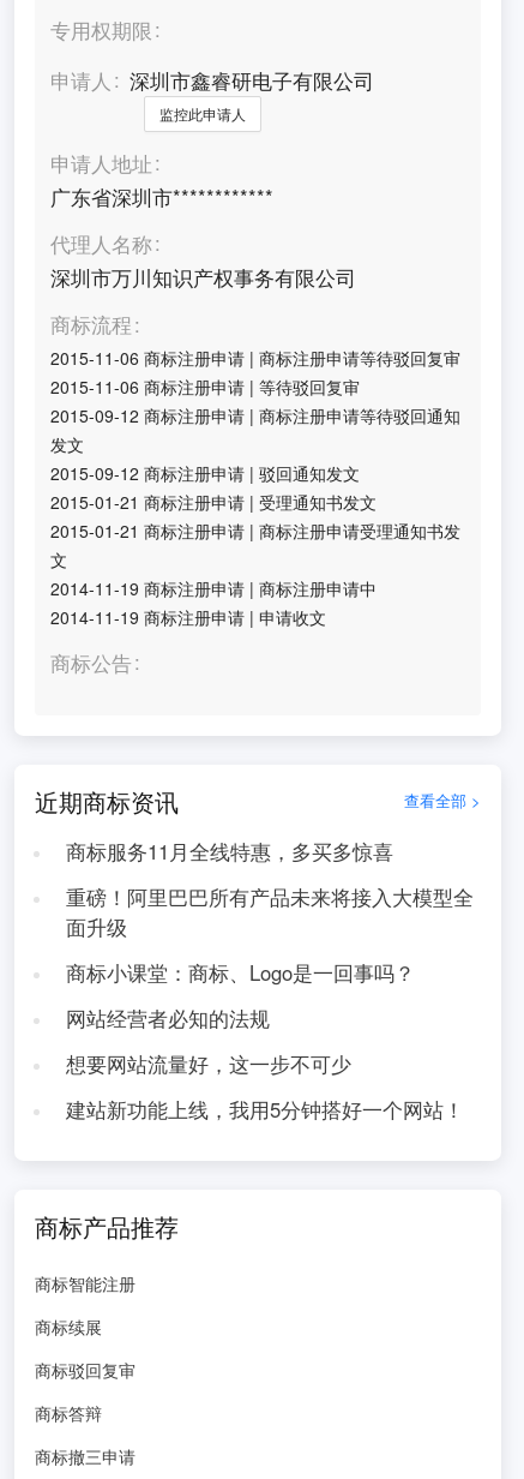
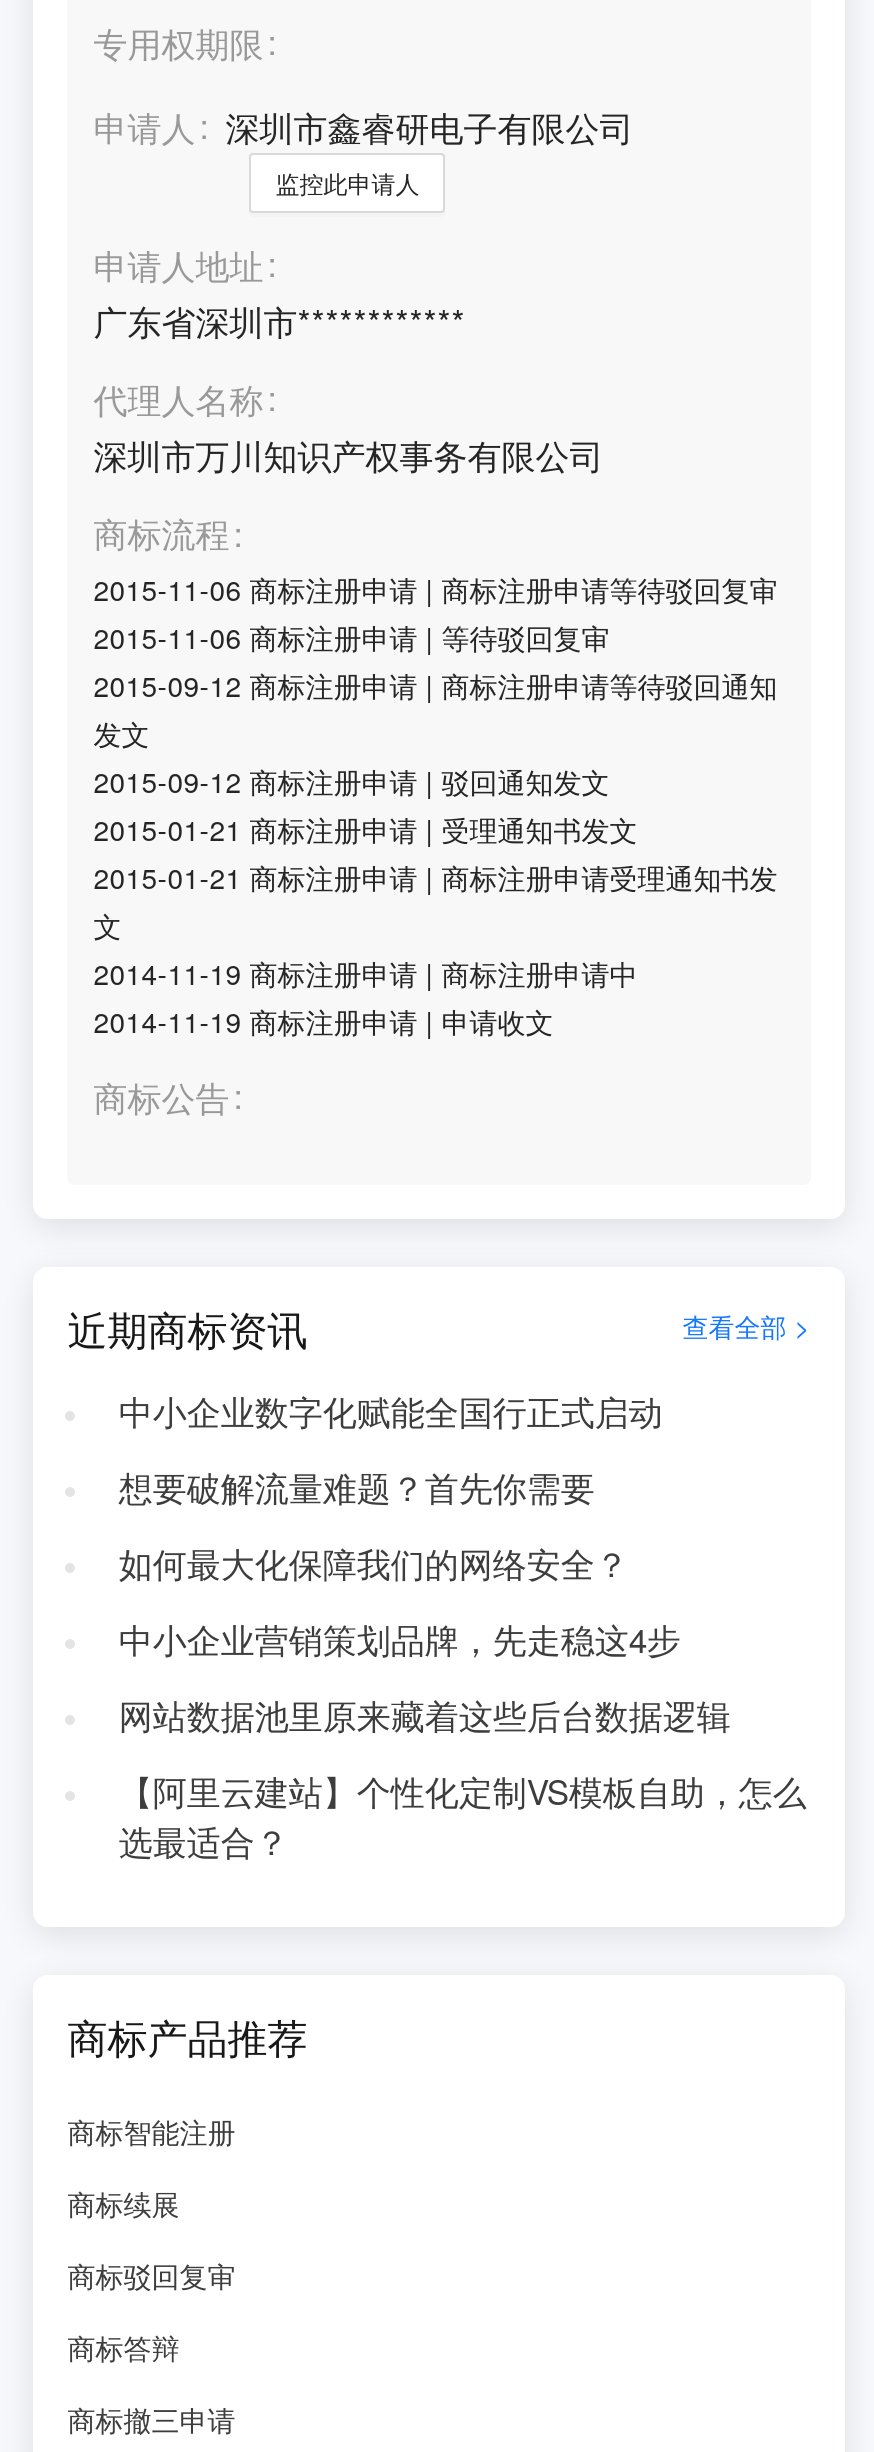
[66,837,393,866] 商标服务11月全线特惠，多买多惊喜 -> [119,1387,663,1435] 中小企业数字化赋能全国行正式启动
[66,882,473,941] 重磅！阿里巴巴所有产品未来将接入大模型全 | 面升级 -> [119,1463,595,1511] 想要破解流量难题？首先你需要
[66,958,415,987] 商标小课堂：商标、Logo是一回事吗？ -> [119,1539,629,1587] 如何最大化保障我们的网络安全？
[66,1004,270,1032] 网站经营者必知的法规 -> [119,1615,681,1663] 中小企业营销策划品牌，先走稳这4步
[66,1049,351,1078] 想要网站流量好，这一步不可少 -> [119,1691,731,1739] 网站数据池里原来藏着这些后台数据逻辑
[66,1095,464,1124] 建站新功能上线，我用5分钟搭好一个网站！ -> [119,1767,807,1865] 【阿里云建站】个性化定制VS模板自助，怎么 | 选最适合？

